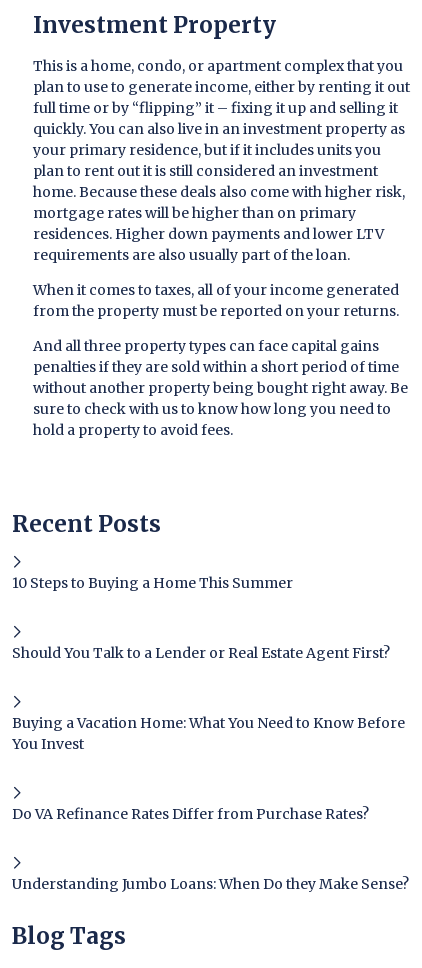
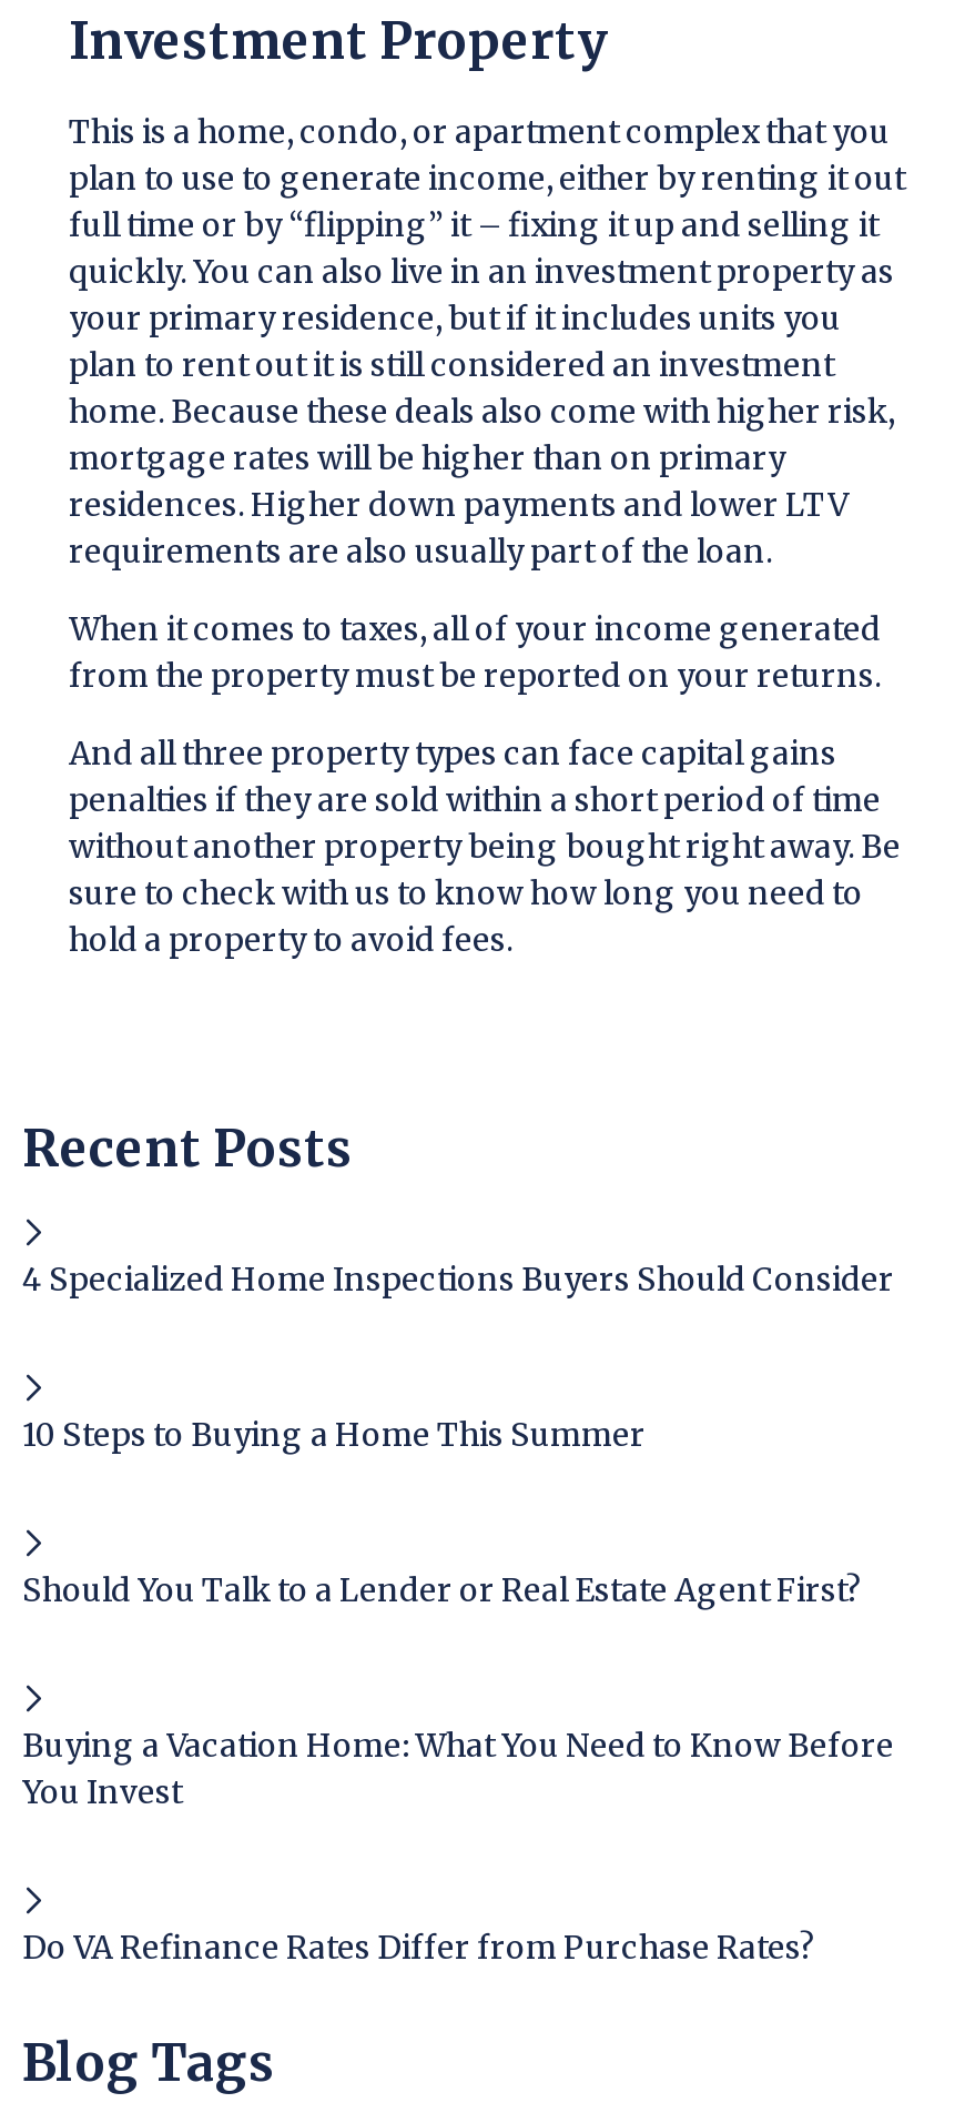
none -> [22,1259,894,1299] 4 Specialized Home Inspections Buyers Should Consider
moved [12,574,405,823] -> [22,1414,894,1967]: 10 Steps to Buying a Home This Summer | Should You Talk to a Lender or Real Estate Agent First? | Buying a Vacation Home: What You Need to Know Before | You Invest | Do VA Refinance Rates Differ from Purchase Rates?
[12,875,409,893] Understanding Jumbo Loans: When Do they Make Sense? -> none

